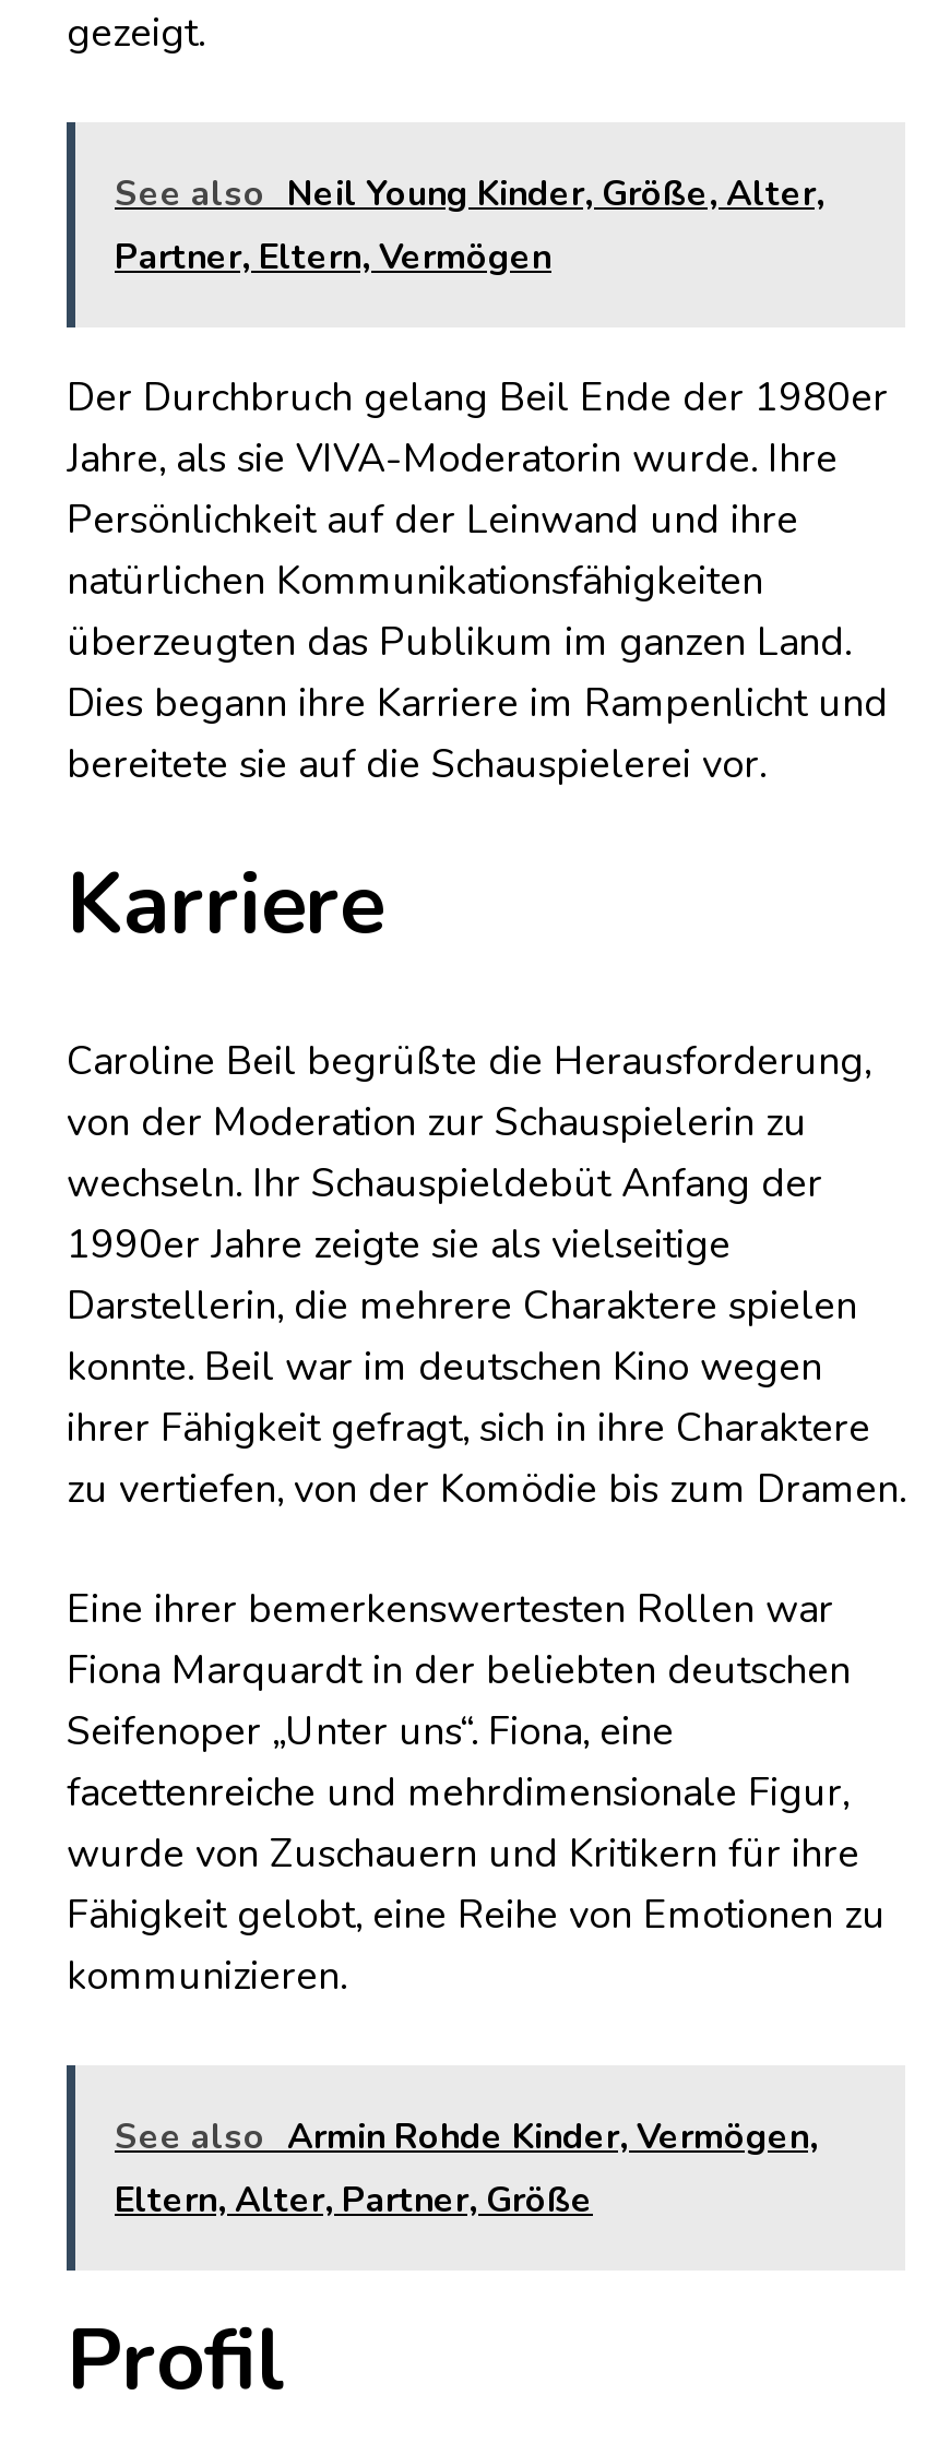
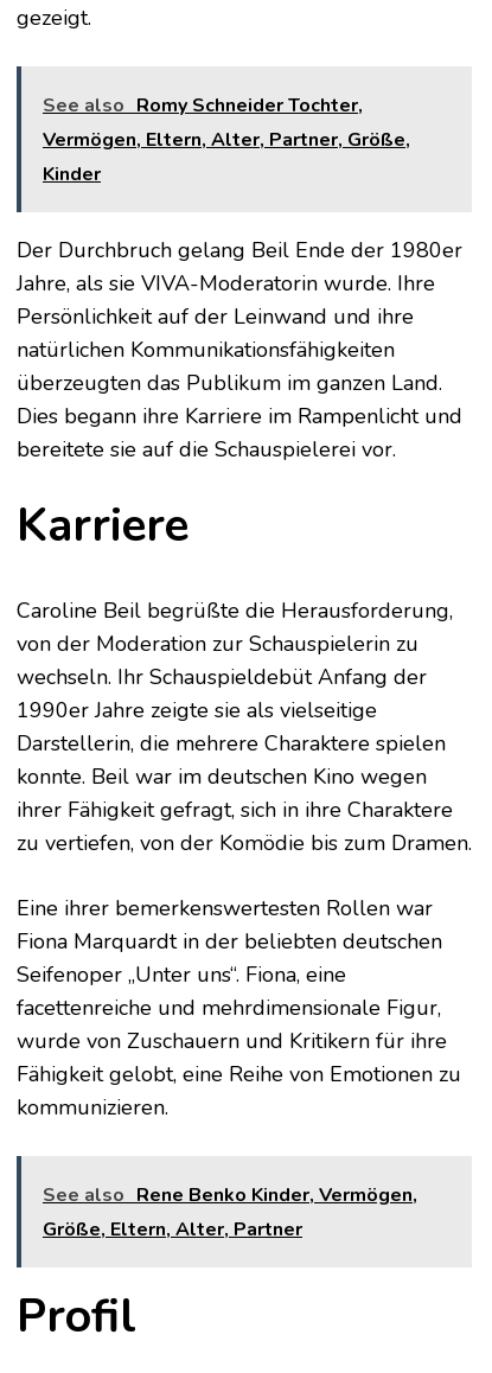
[115,171,824,283] See also Neil Young Kinder, Größe, Alter, | Partner, Eltern, Vermögen -> [43,93,410,188] See also Romy Schneider Tochter, | Vermögen, Eltern, Alter, Partner, Größe, | Kinder
[115,2113,818,2224] See also Armin Rohde Kinder, Vermögen, | Eltern, Alter, Partner, Größe -> [43,1182,417,1242] See also Rene Benko Kinder, Vermögen, | Größe, Eltern, Alter, Partner

